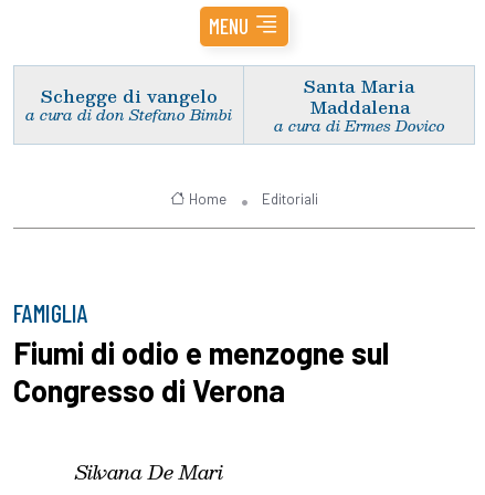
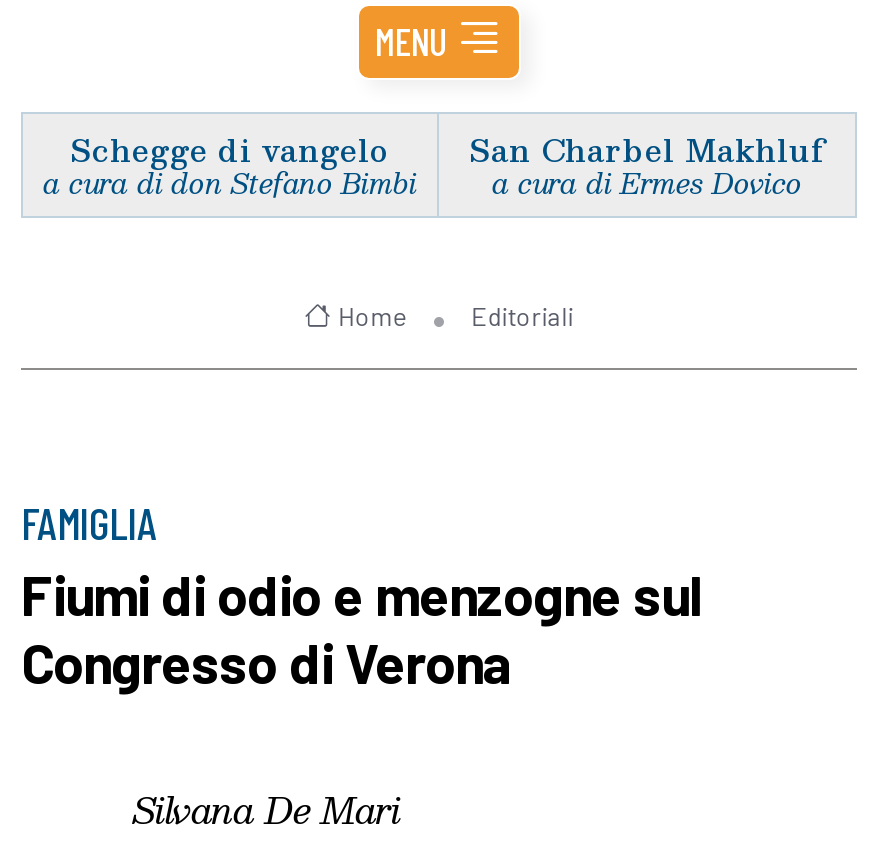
[304,71,414,120] Santa Maria | Maddalena -> [469,123,825,173] San Charbel Makhluf

